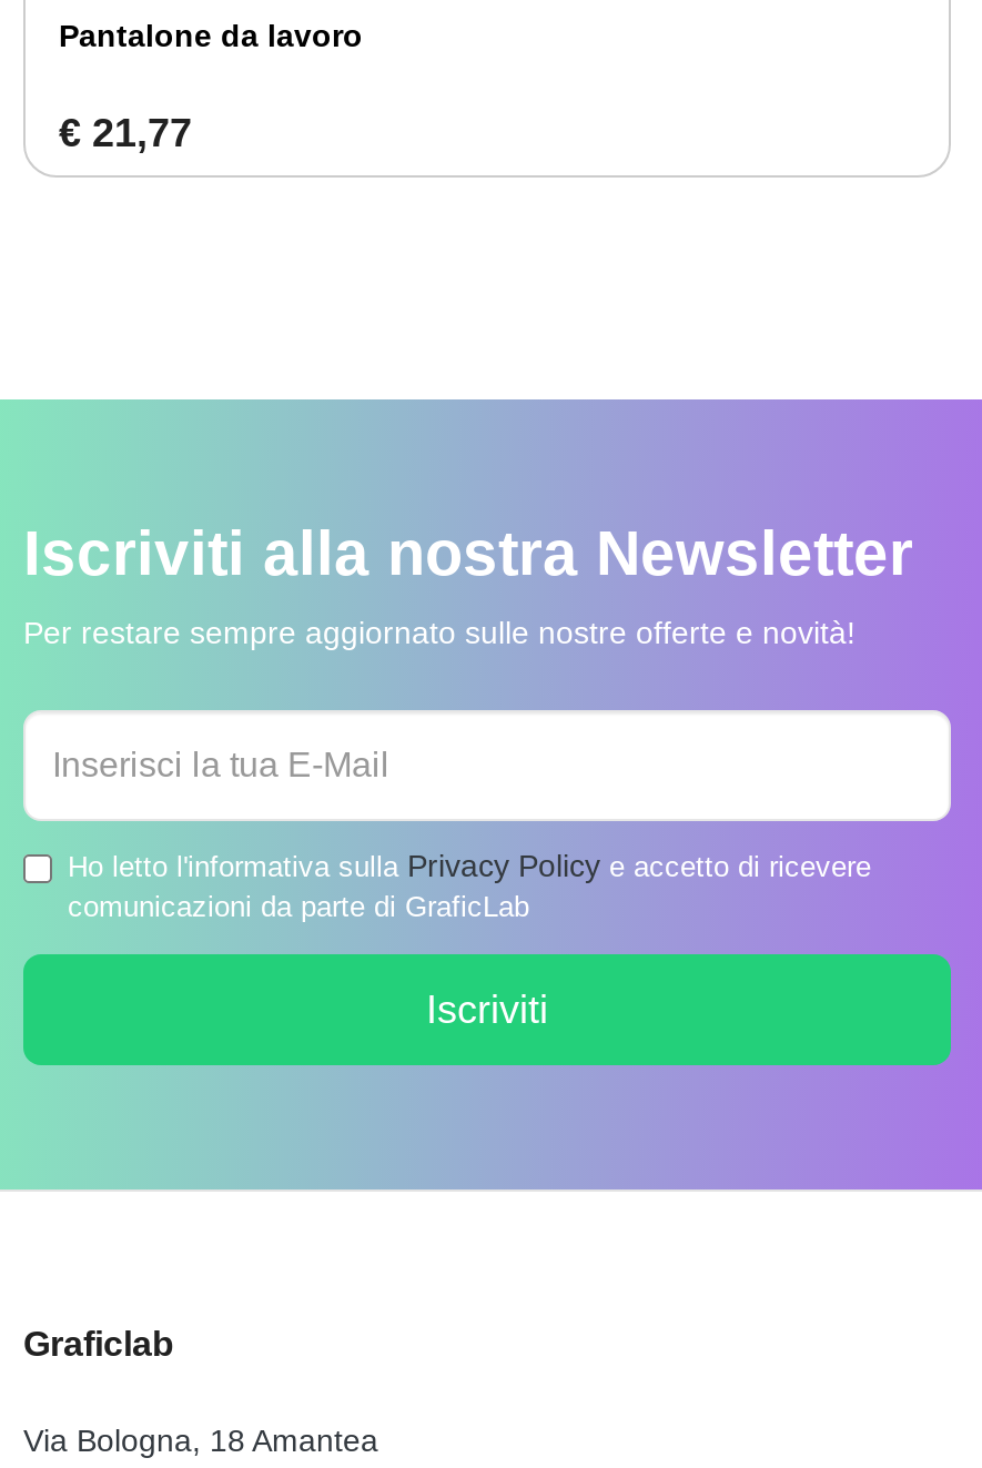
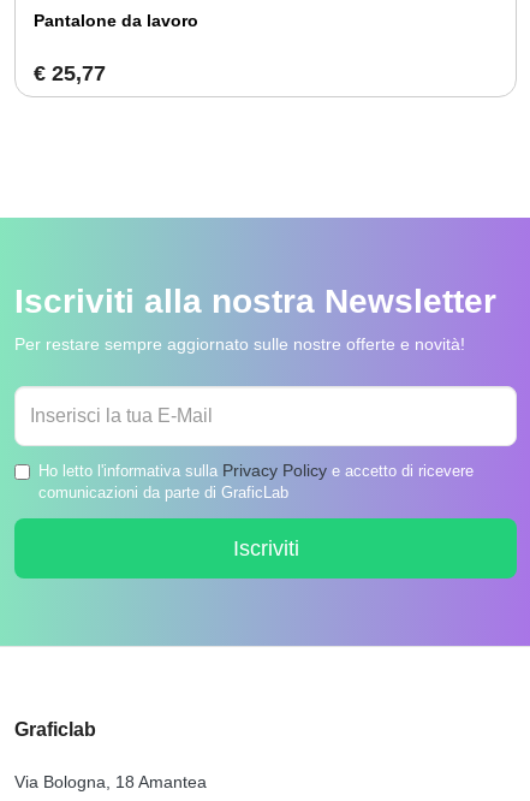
[59,111,192,155] € 21,77 -> [34,61,106,85] € 25,77

